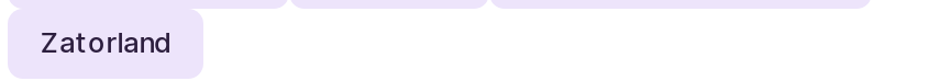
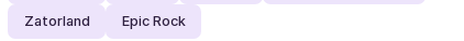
none -> [122,13,186,29] Epic Rock

